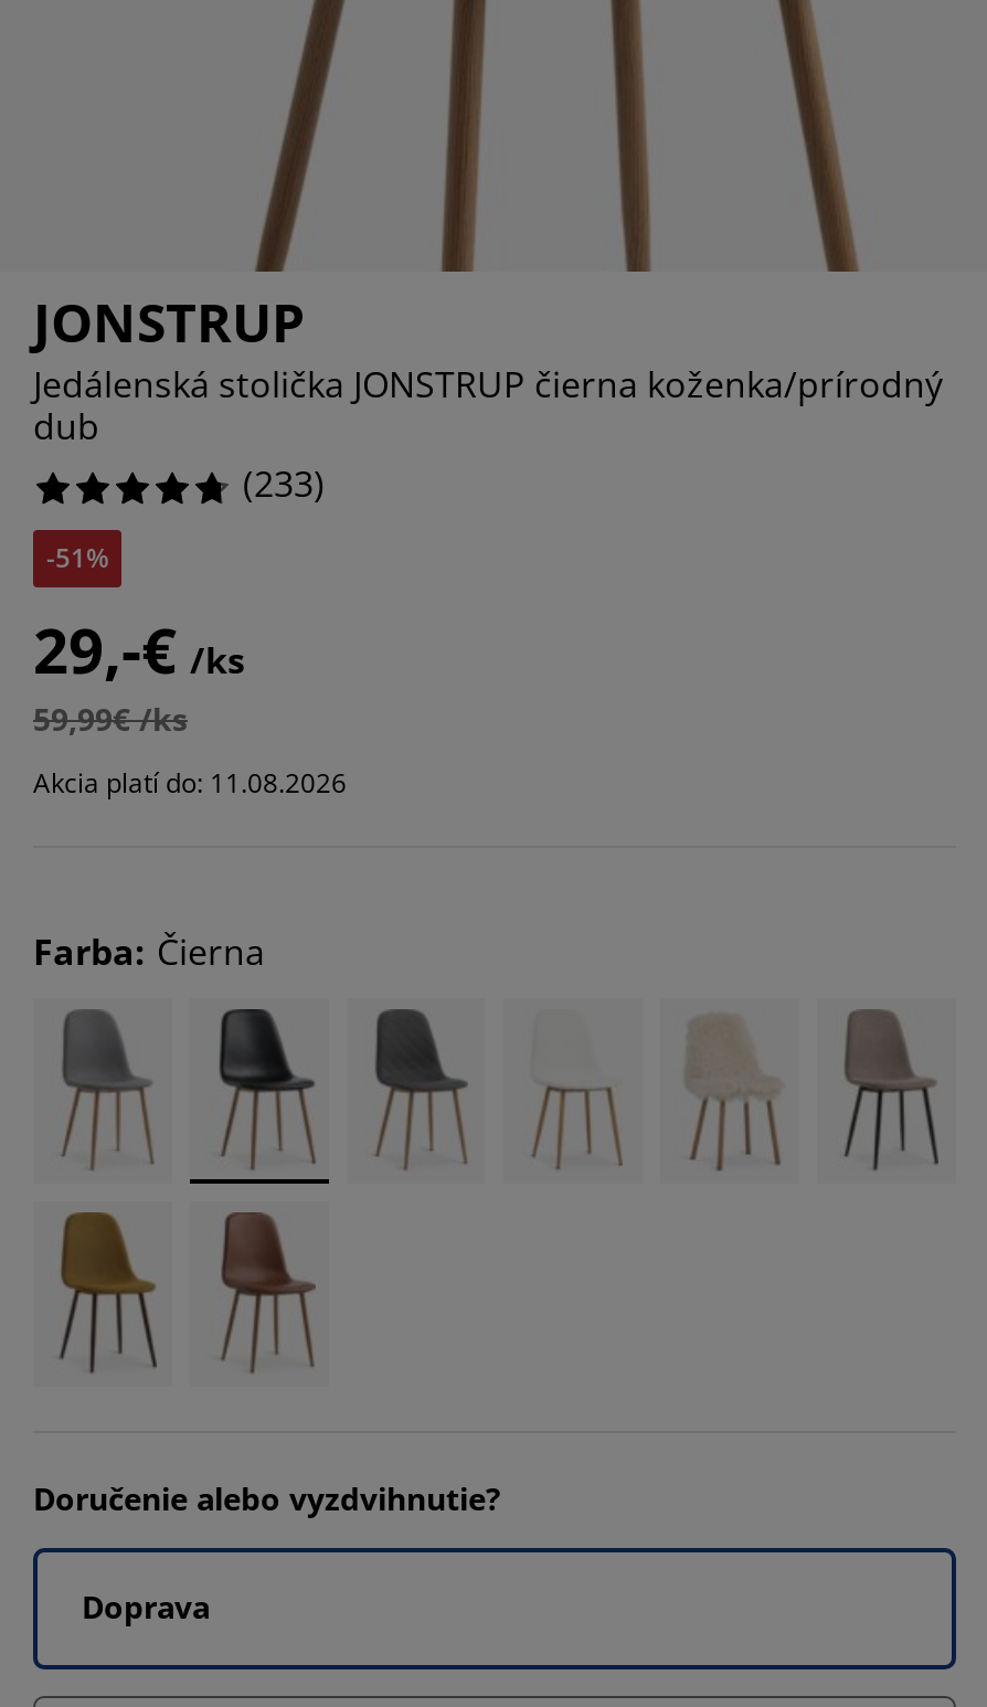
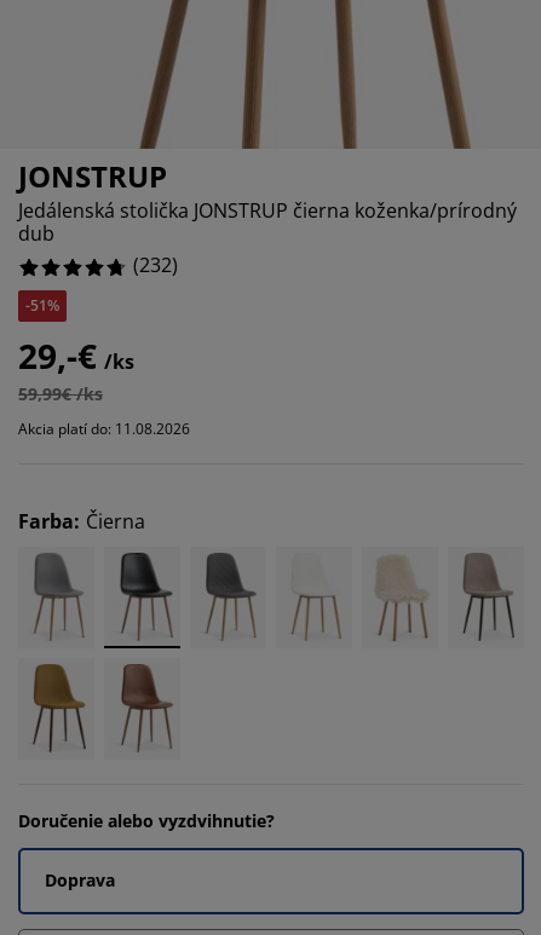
[243,459,325,508] (233) -> [133,252,178,278] (232)

